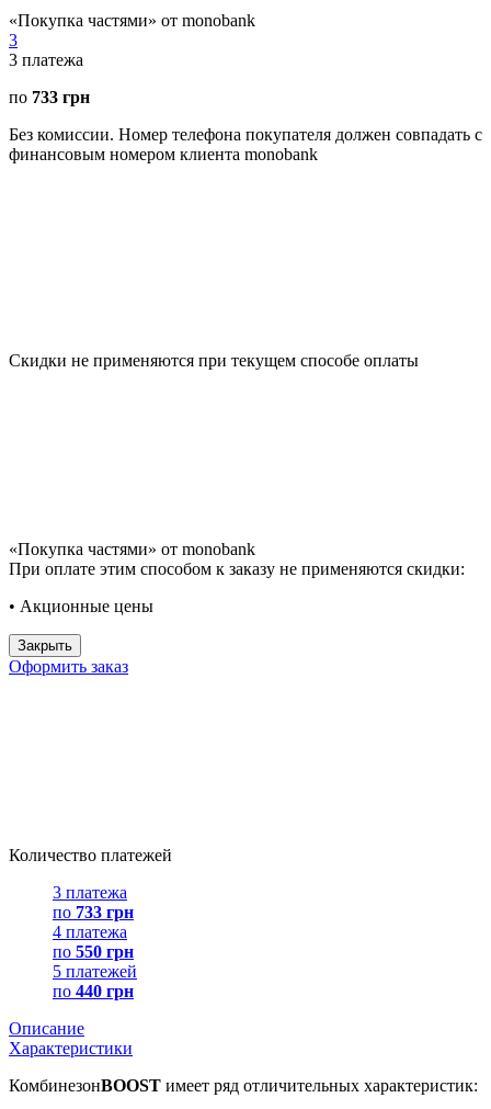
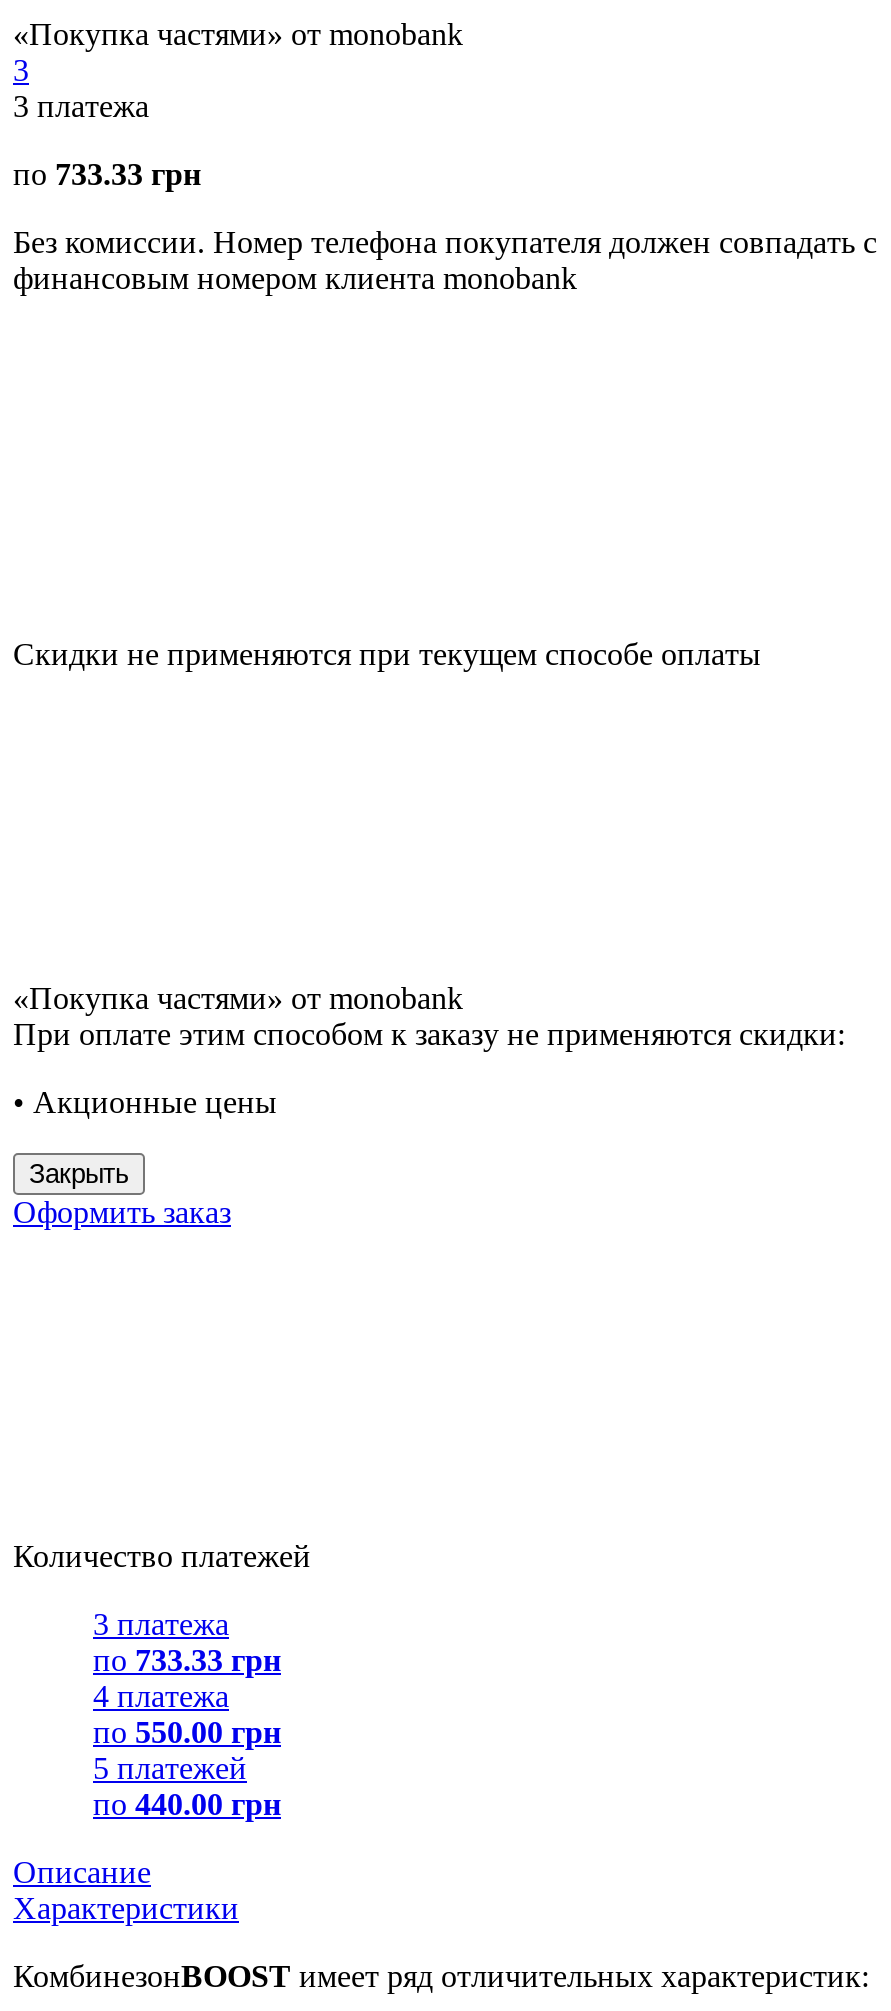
[9,88,90,106] по 733 грн -> [13,157,201,191] по 733.33 грн
[53,903,134,921] по 733 грн -> [93,1643,281,1677] по 733.33 грн
[53,942,134,961] по 550 грн -> [93,1715,281,1749] по 550.00 грн
[53,982,134,1000] по 440 грн -> [93,1787,281,1821] по 440.00 грн

